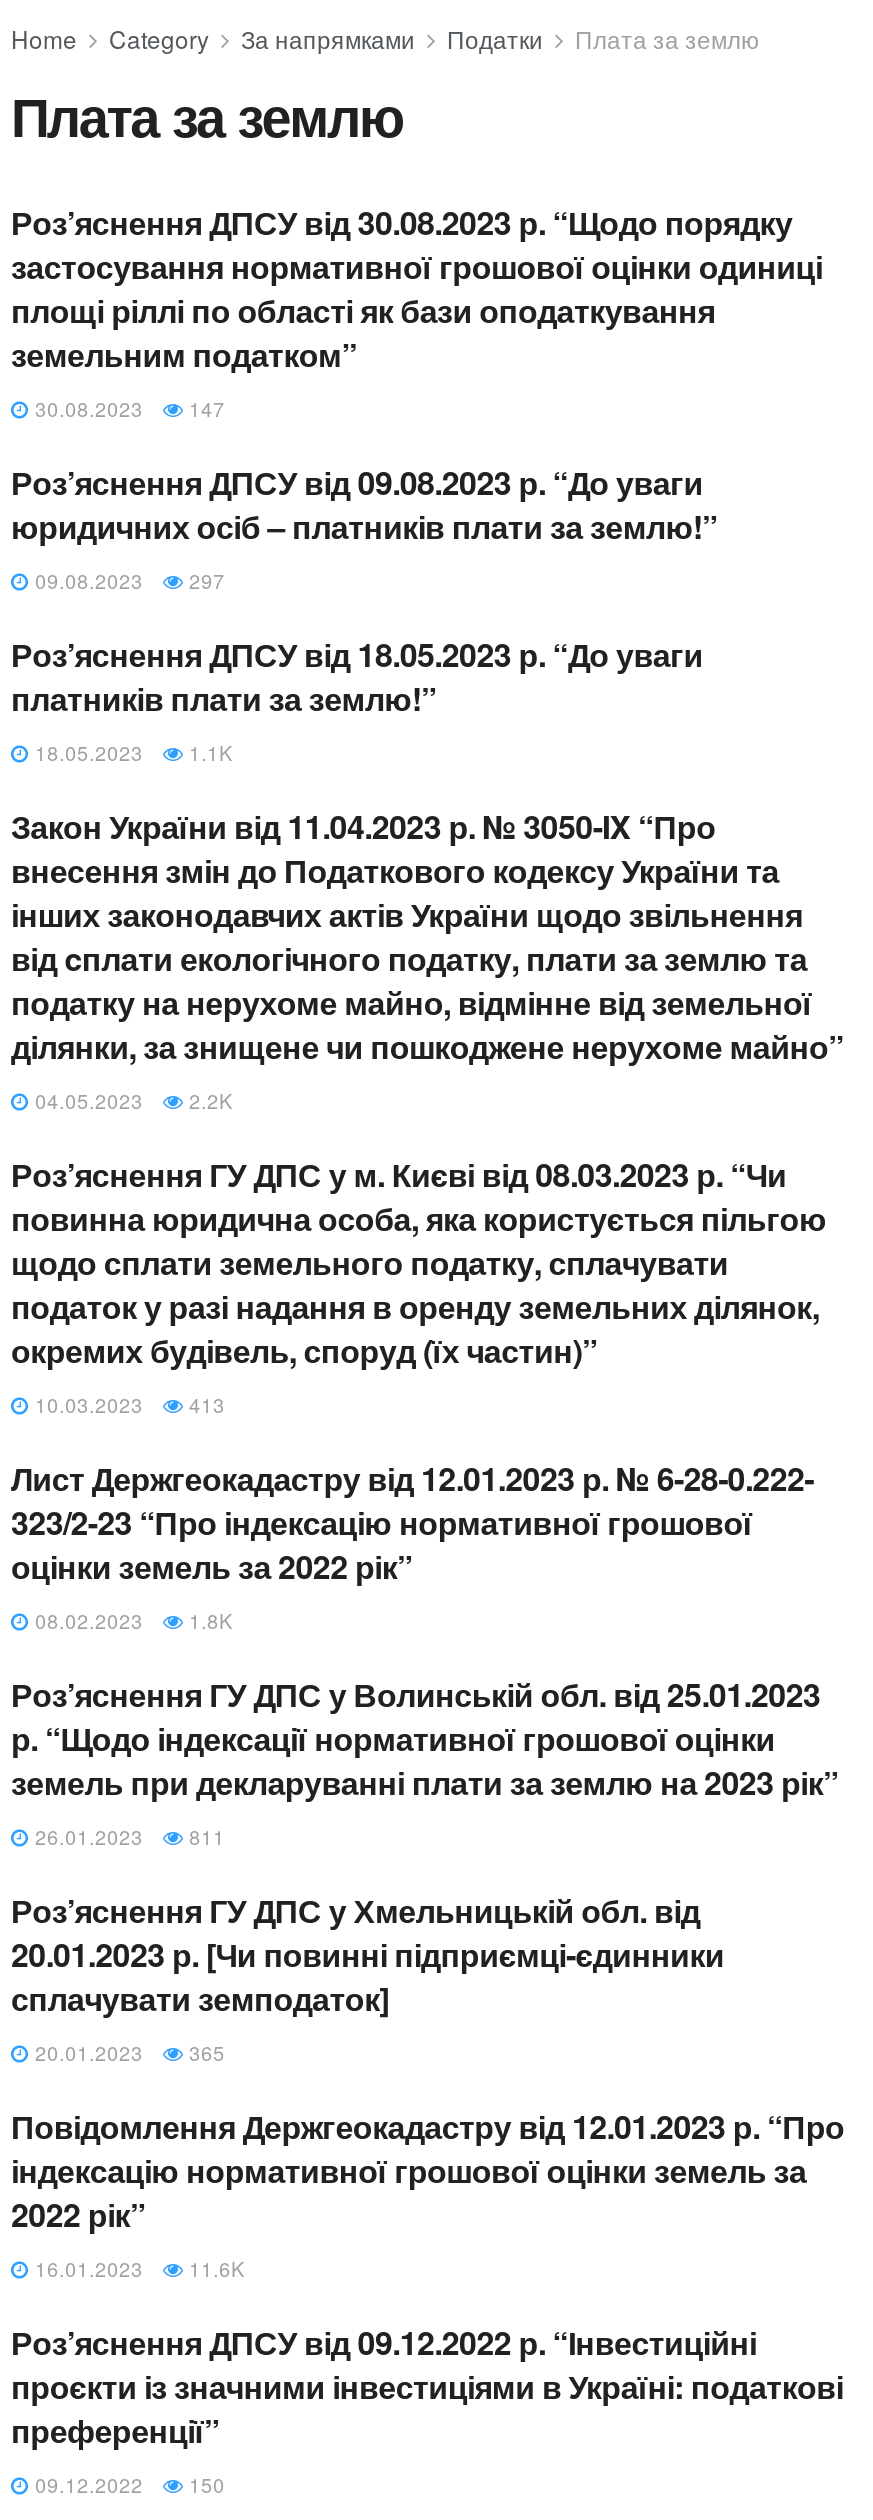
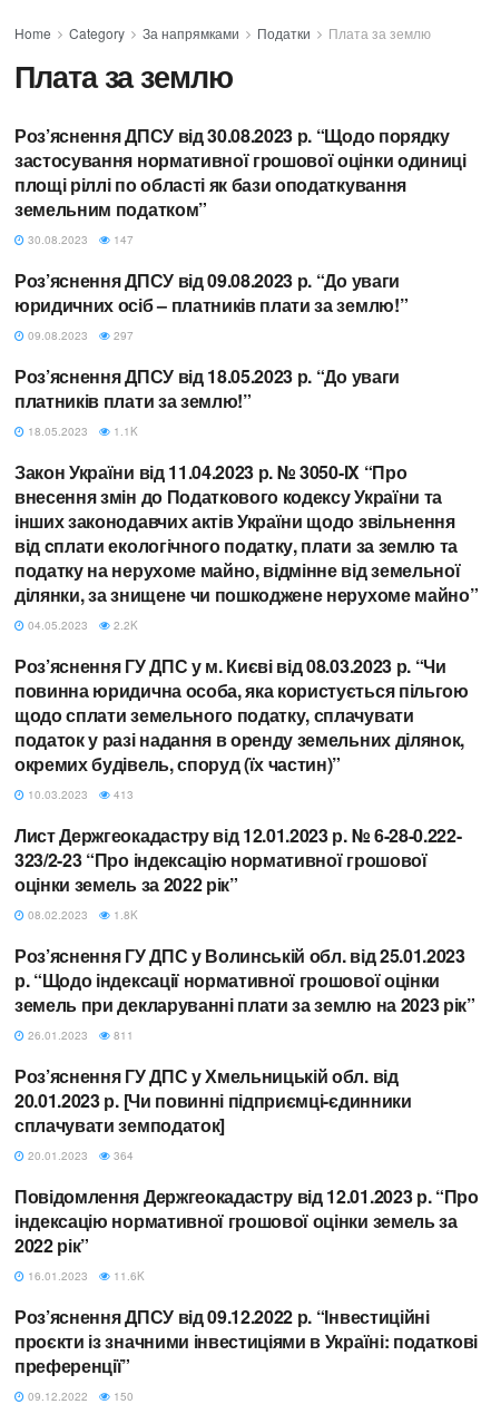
[29,2039,225,2067] 20.01.2023 365 -> [24,1148,134,1163] 20.01.2023 364

